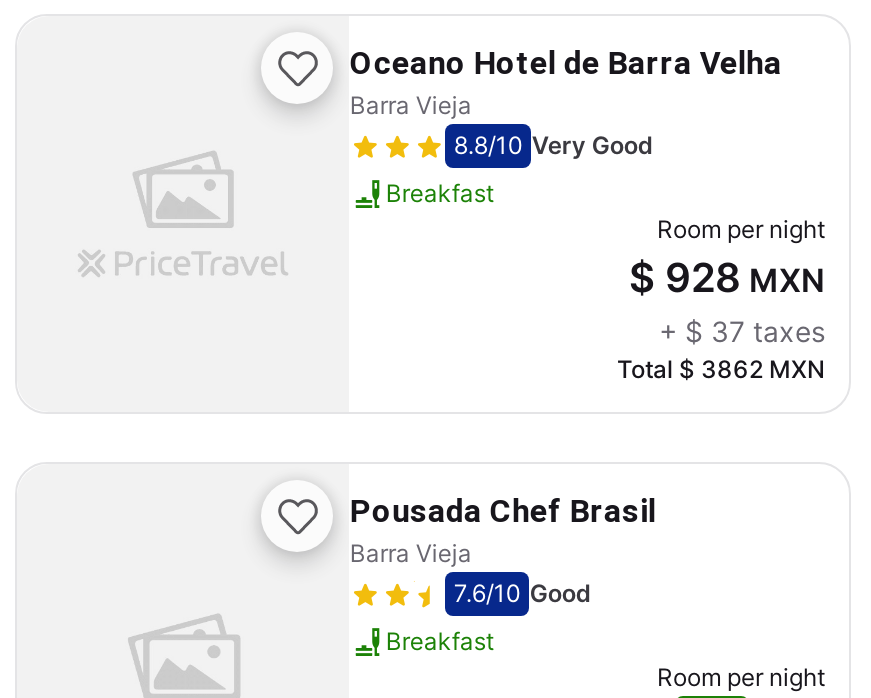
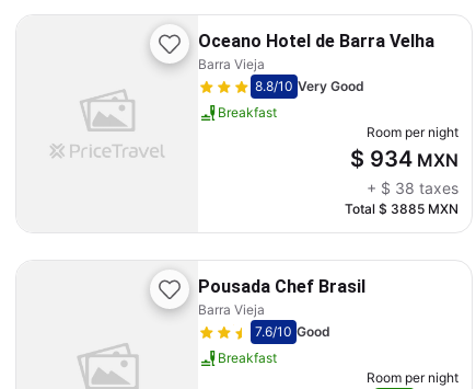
[629,254,825,302] $ 928 MXN -> [350,146,458,172] $ 934 MXN
[659,314,825,348] + $ 37 taxes -> [367,179,458,197] + $ 38 taxes
[617,354,825,384] Total $ 3862 MXN -> [345,201,458,217] Total $ 3885 MXN

